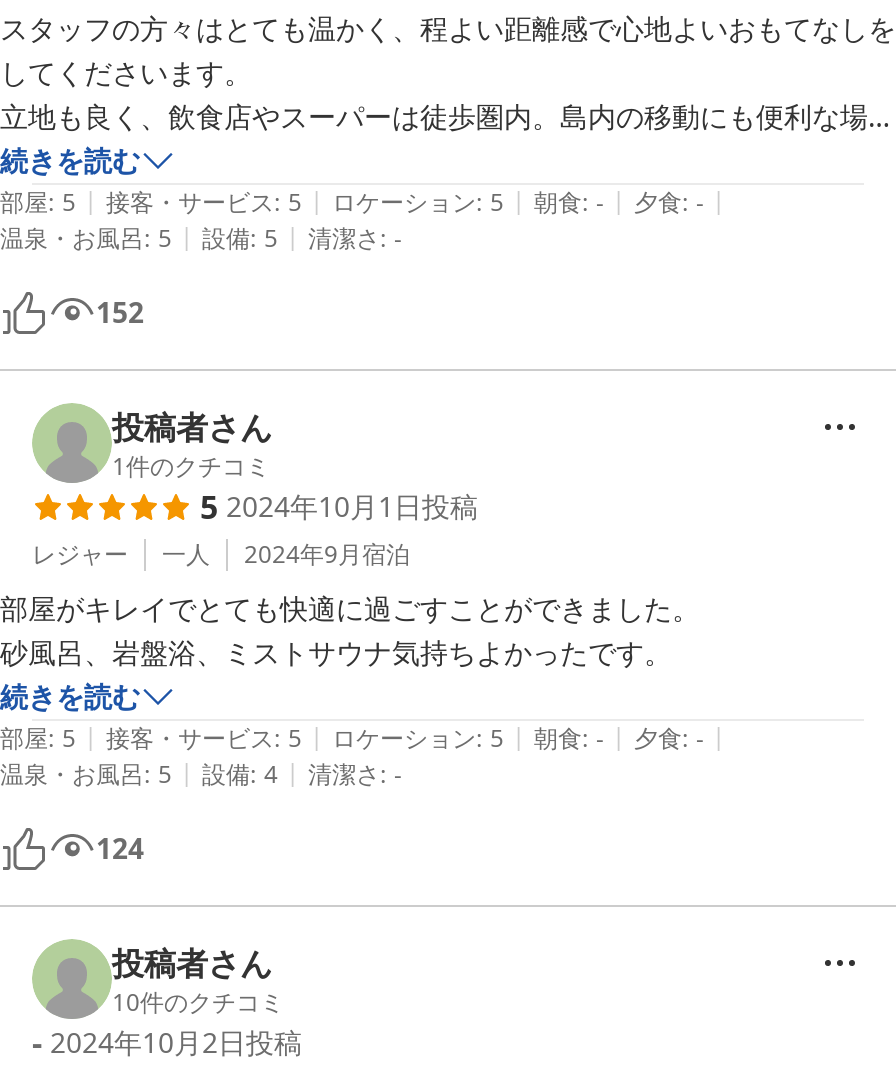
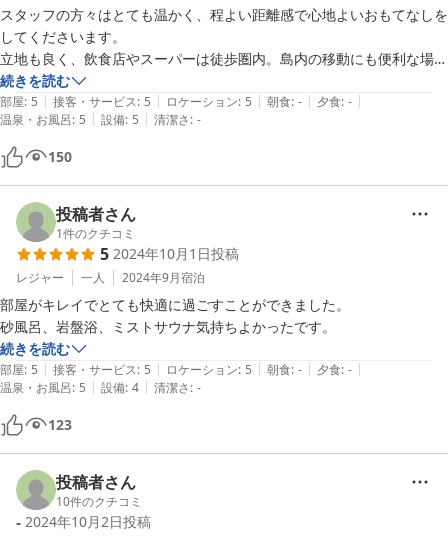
[96,293,144,331] 152 -> [48,147,72,166] 150
[96,829,144,867] 124 -> [48,415,72,434] 123

